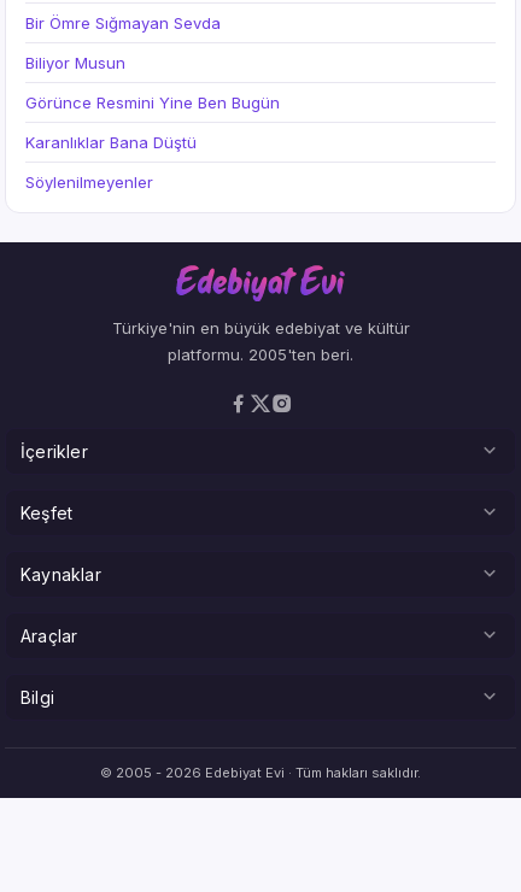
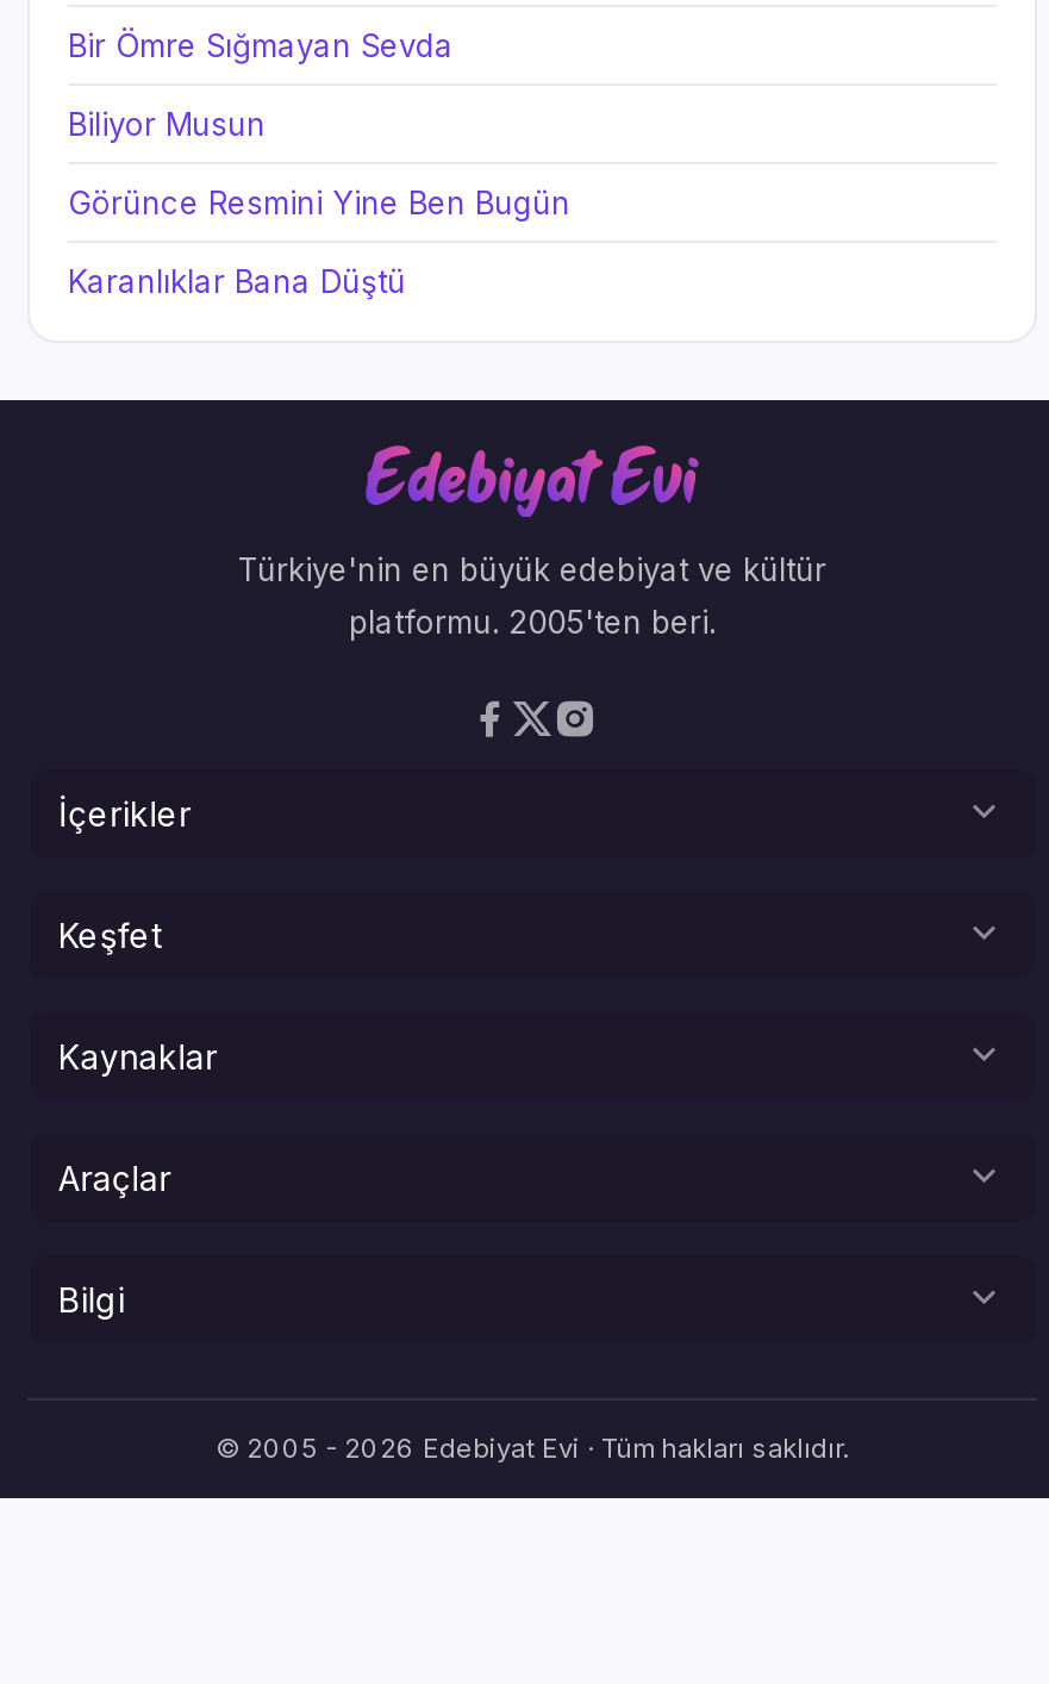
[25,172,153,192] Söylenilmeyenler -> none

